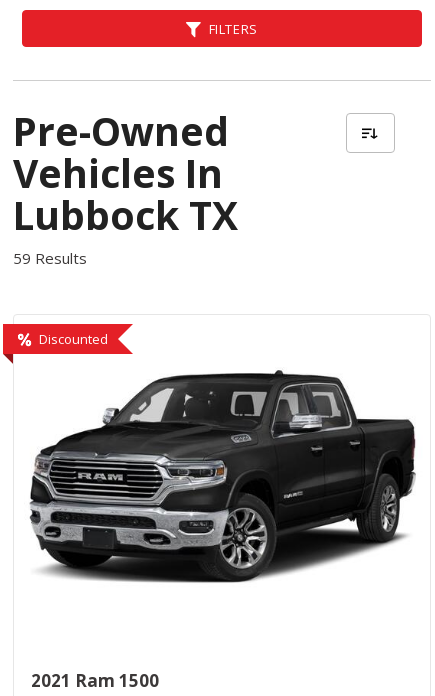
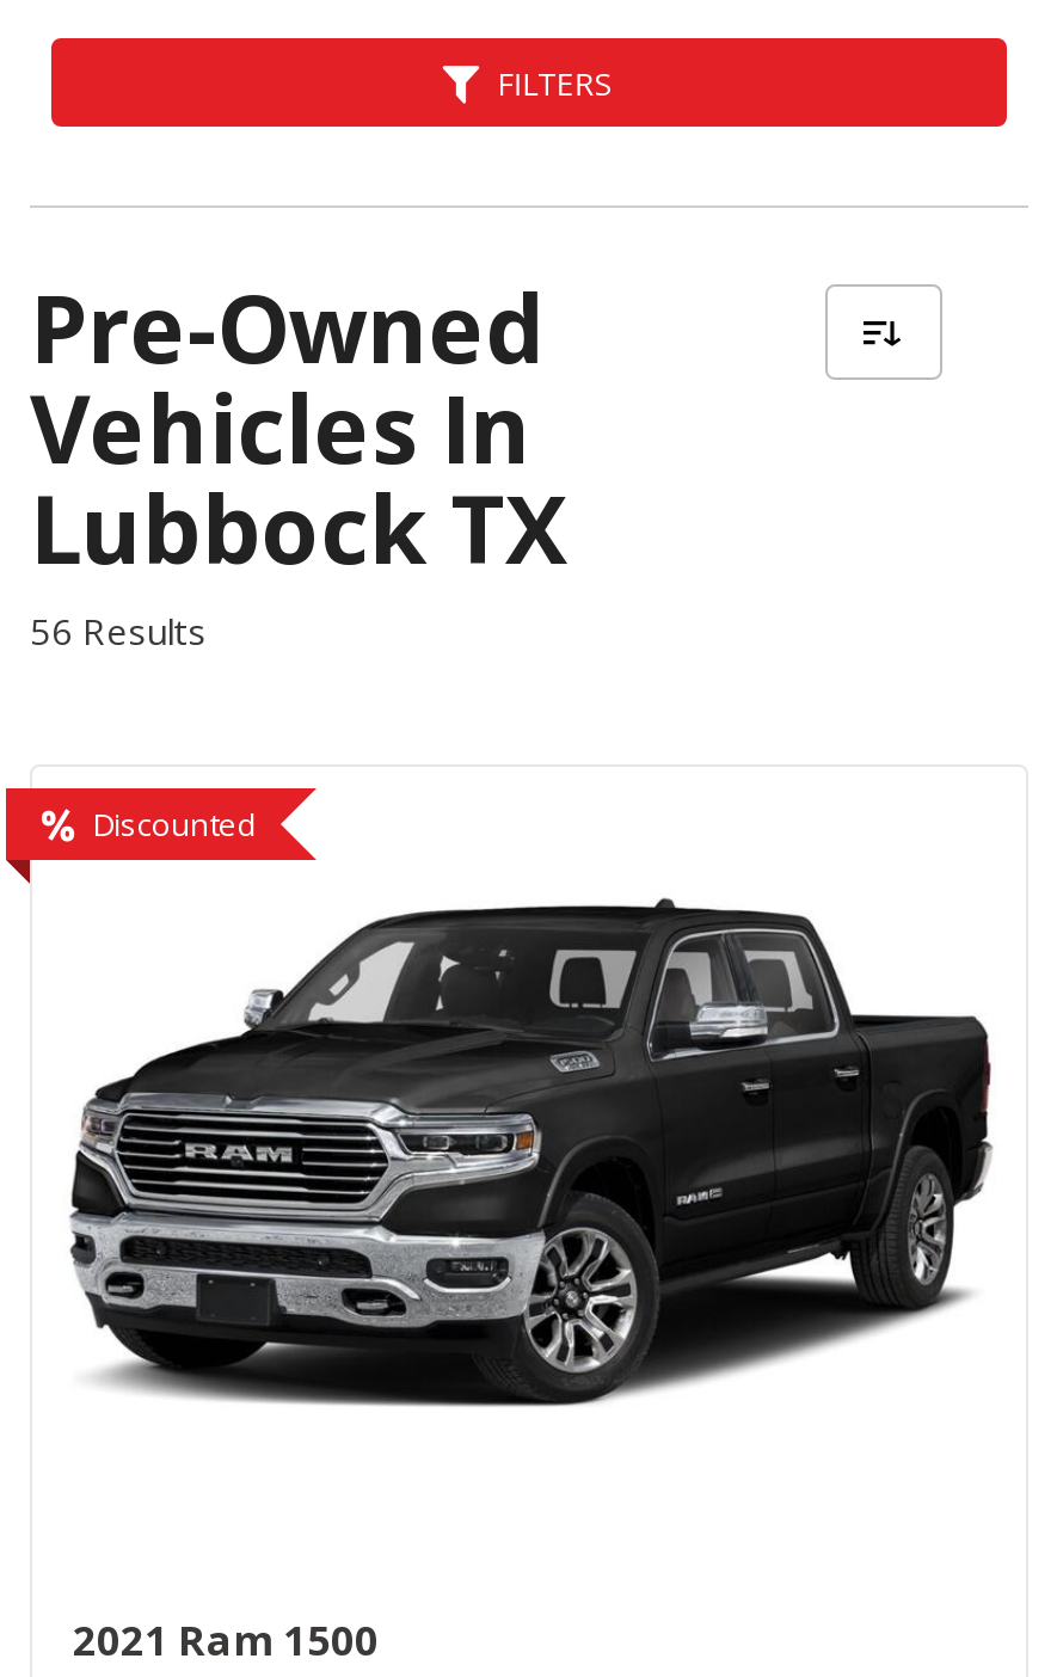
[13,248,87,268] 59 Results -> [30,607,207,655] 56 Results

